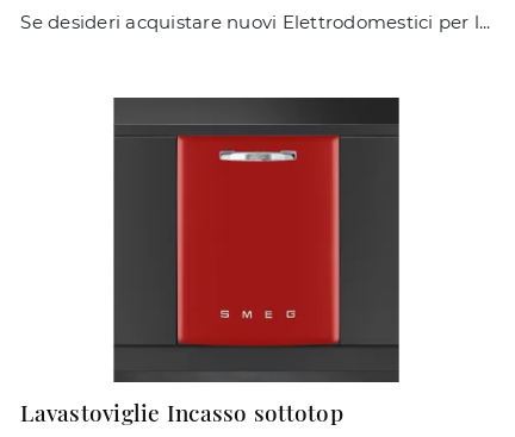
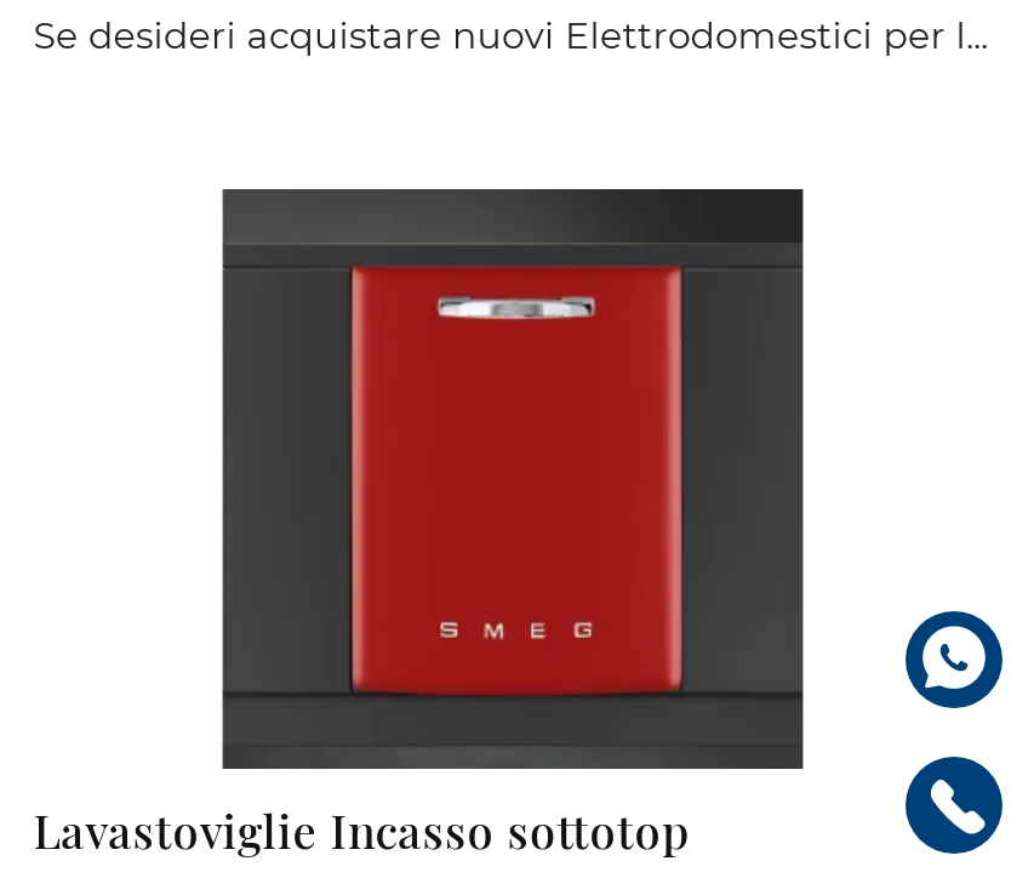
none -> [903,609,1005,711] [image]
none -> [903,754,1005,856] [image]

